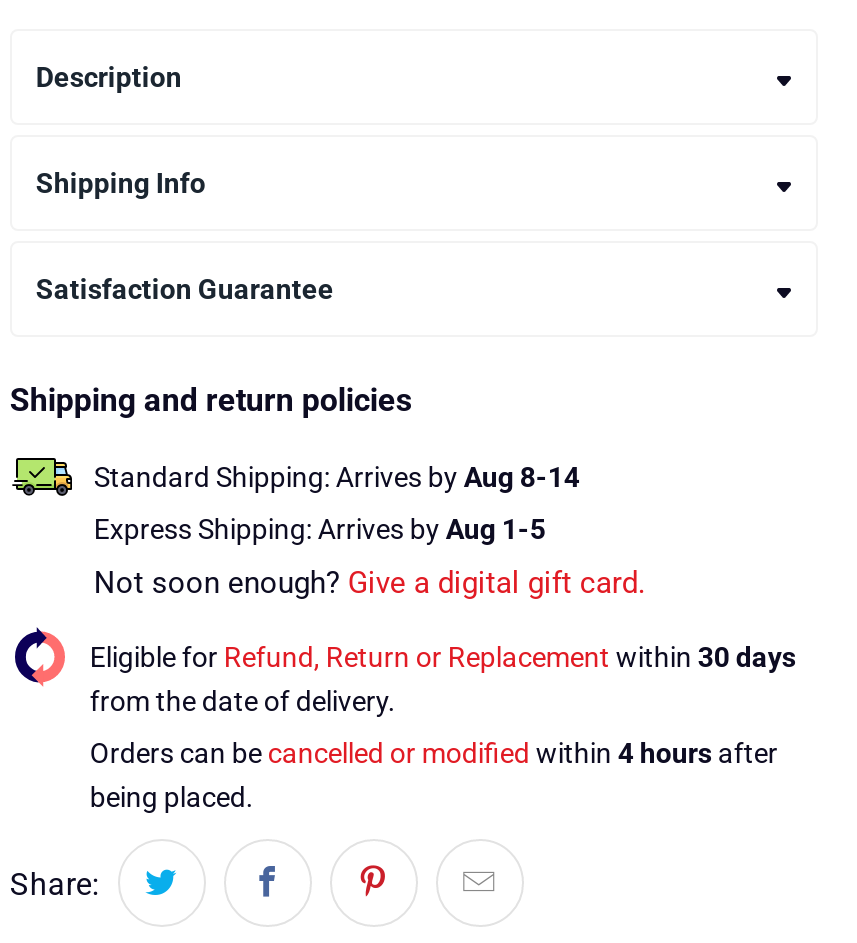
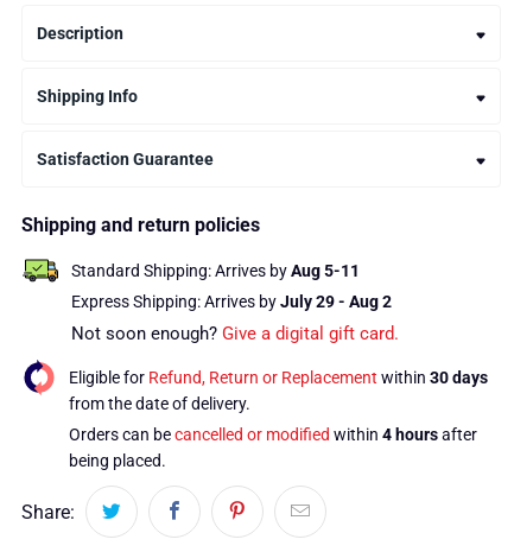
[94,460,580,492] Standard Shipping: Arrives by Aug 8-14 -> [71,261,359,280] Standard Shipping: Arrives by Aug 5-11
[94,512,546,544] Express Shipping: Arrives by Aug 1-5 -> [71,291,391,310] Express Shipping: Arrives by July 29 - Aug 2

